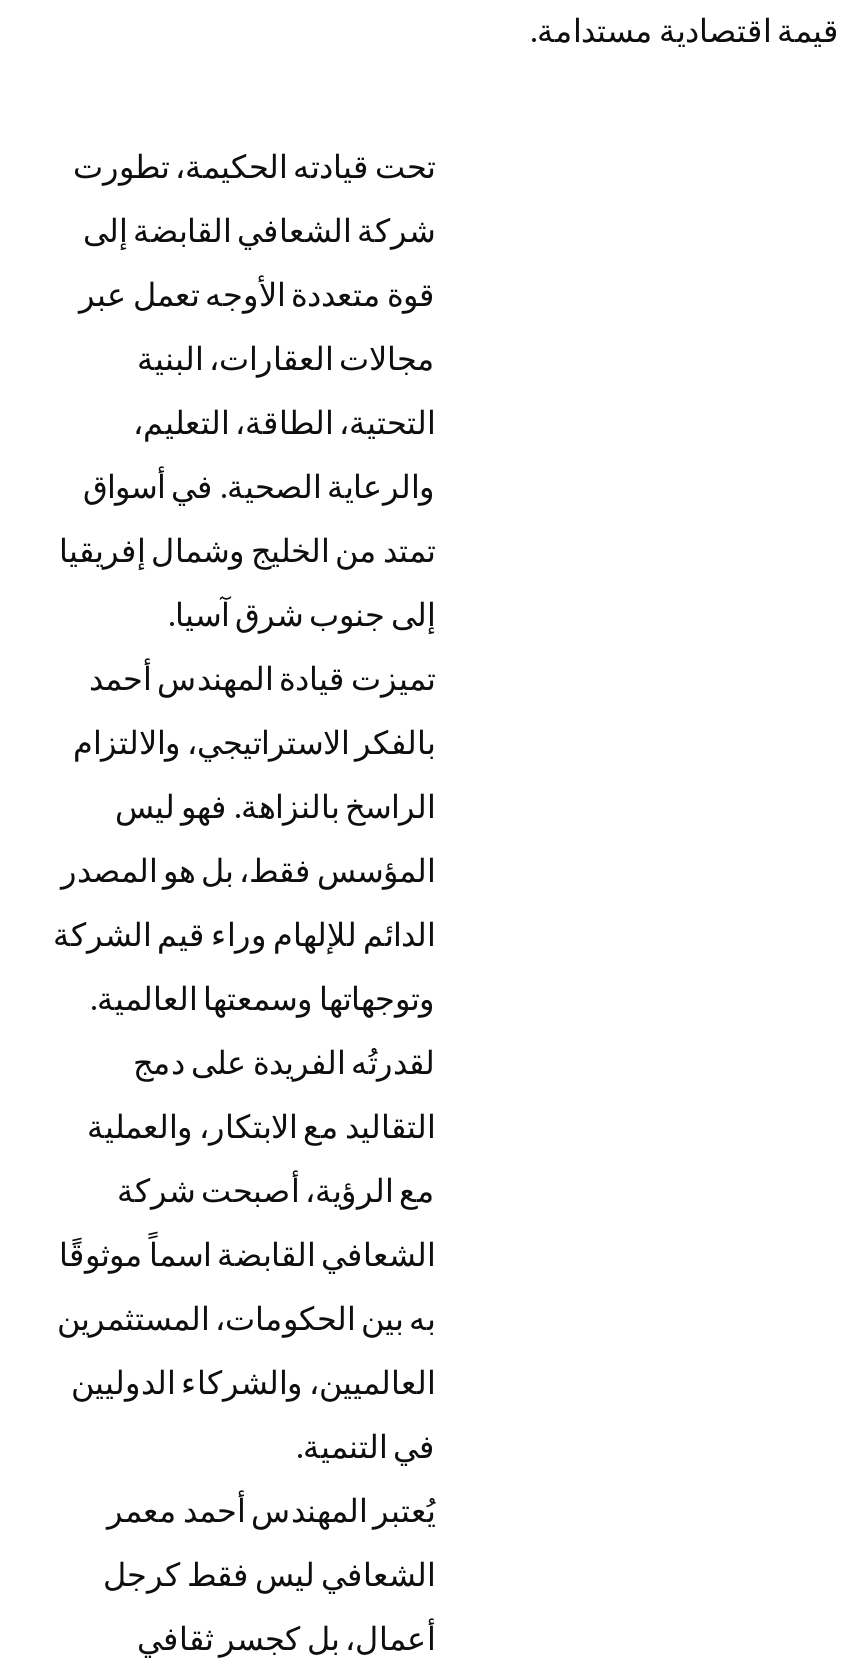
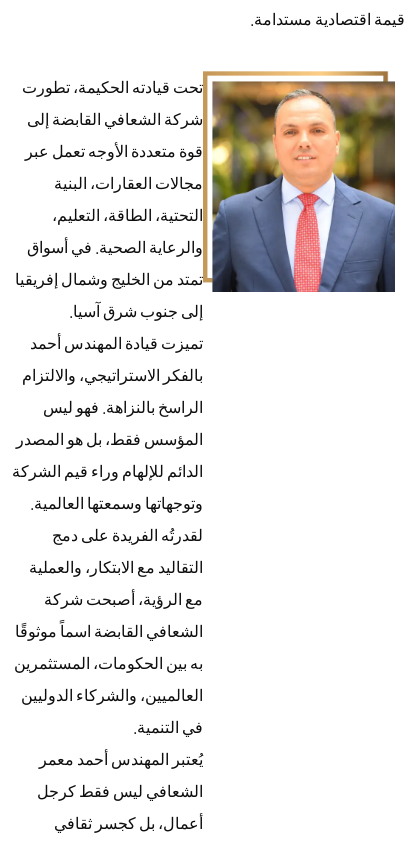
none -> [202,70,396,293] [image]

